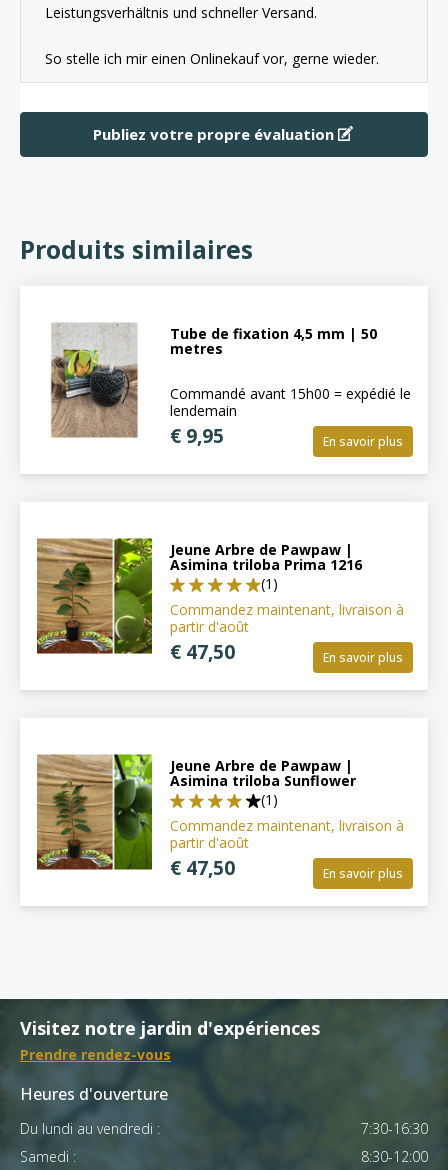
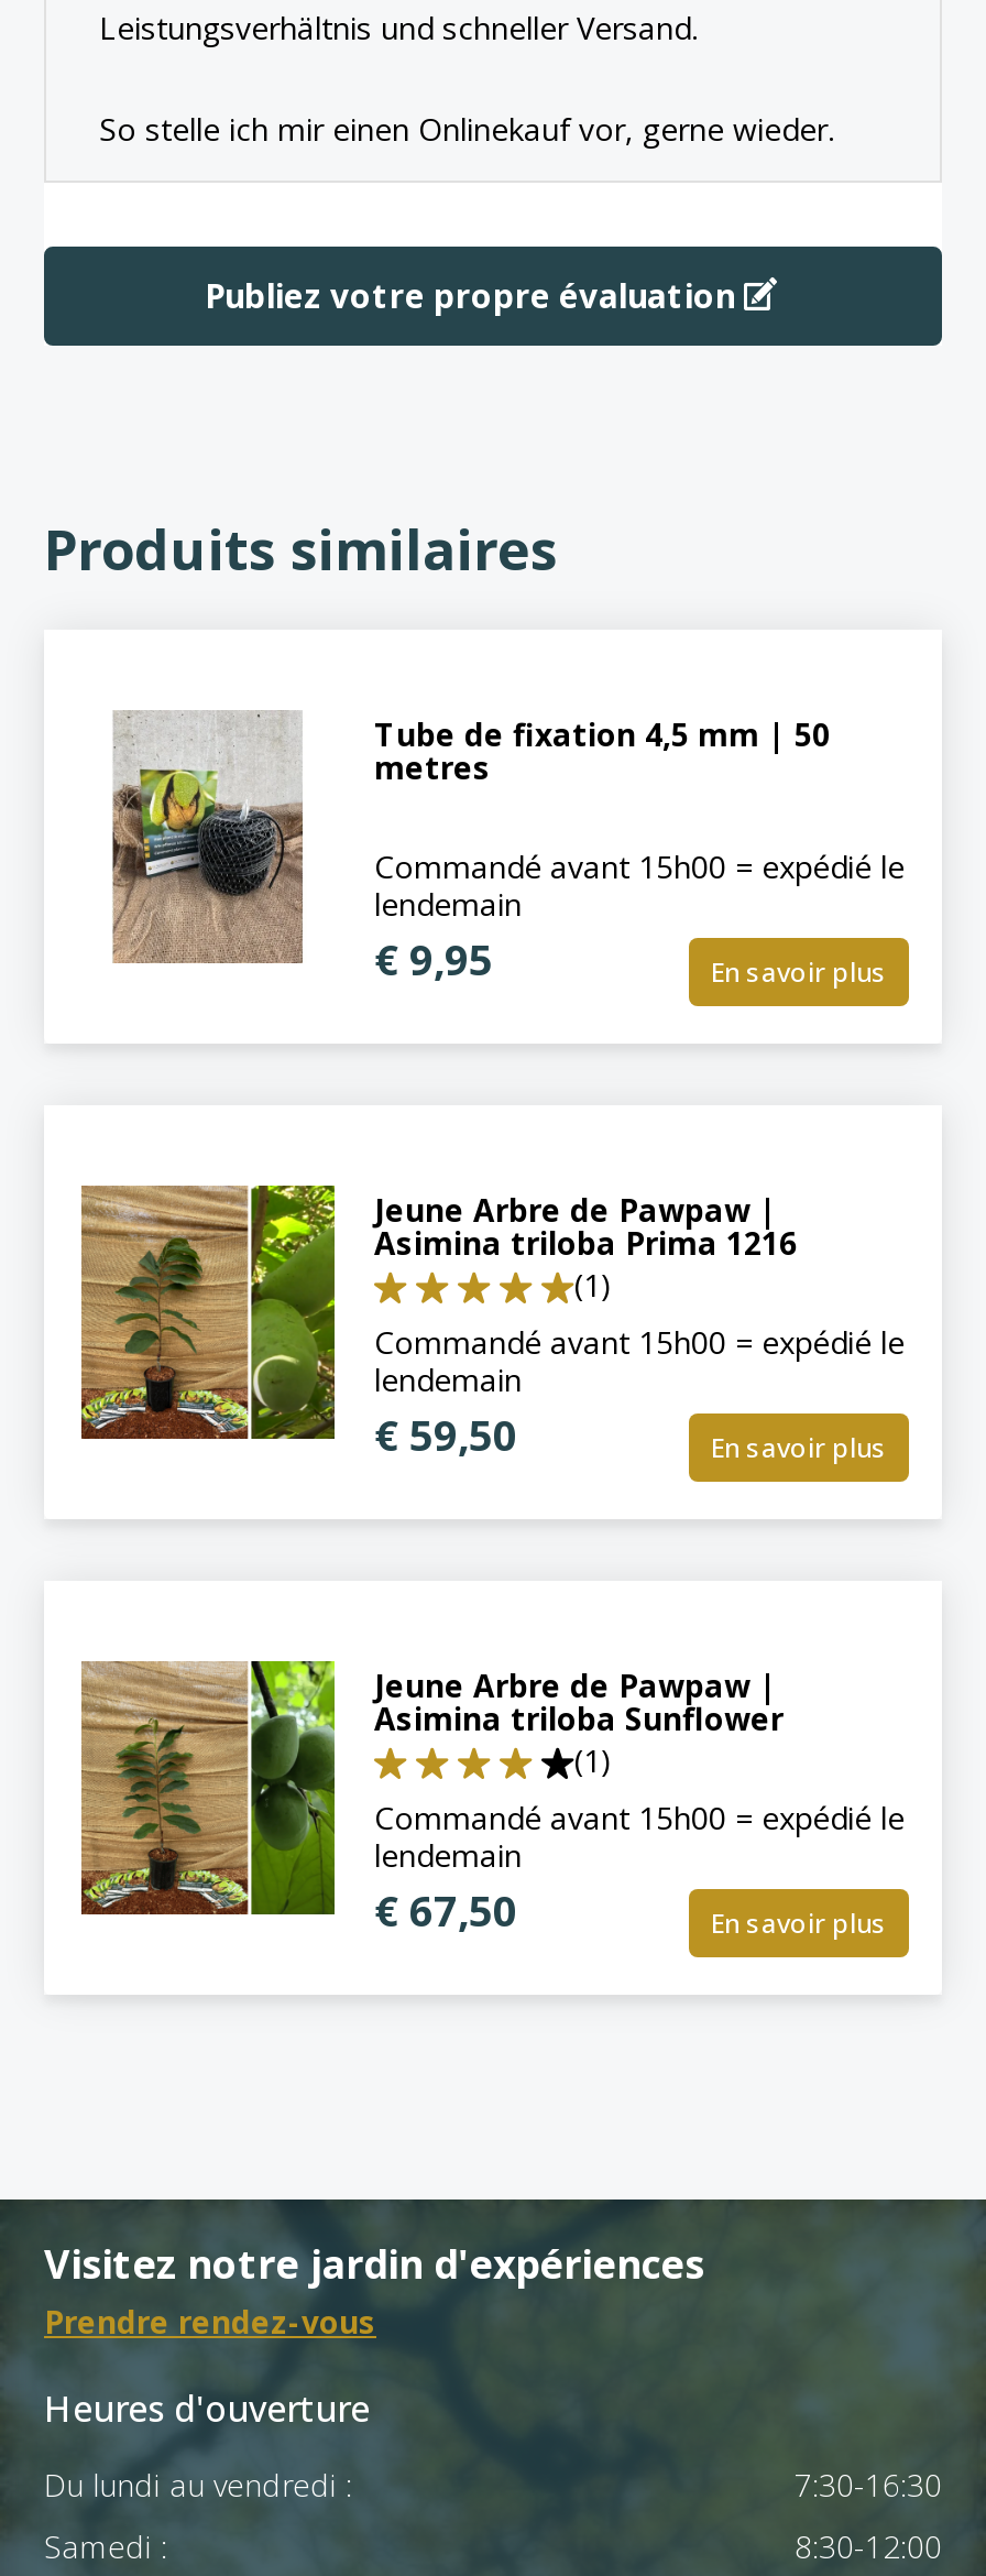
[170,600,404,665] Commandez maintenant, livraison à | partir d'août | € 47,50 -> [374,1321,905,1465] Commandé avant 15h00 = expédié le | lendemain | € 59,50
[170,816,404,881] Commandez maintenant, livraison à | partir d'août | € 47,50 -> [374,1796,905,1940] Commandé avant 15h00 = expédié le | lendemain | € 67,50

